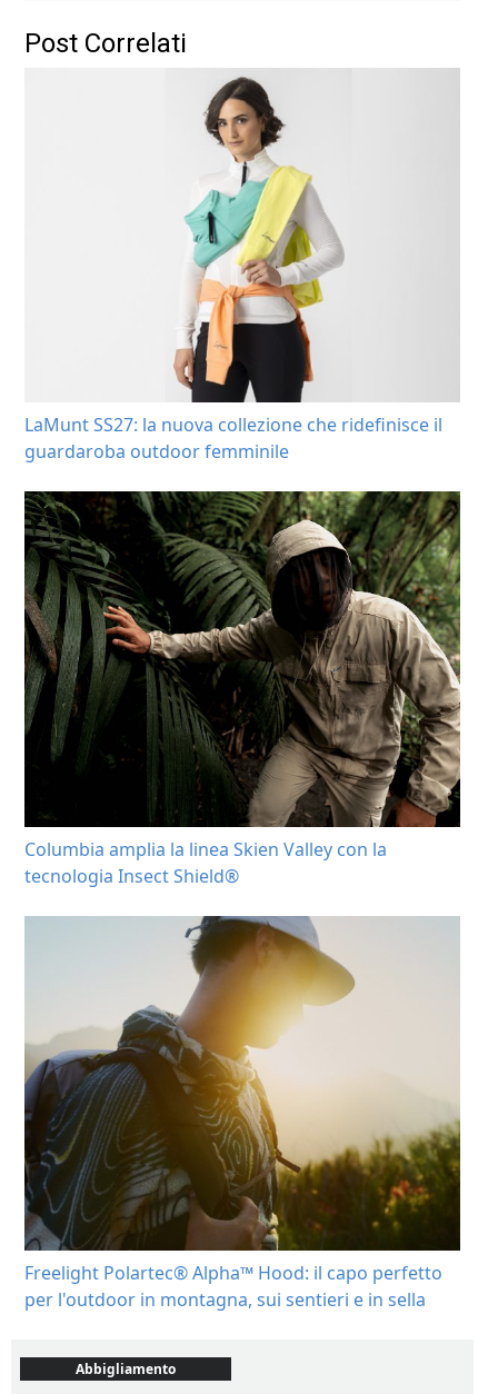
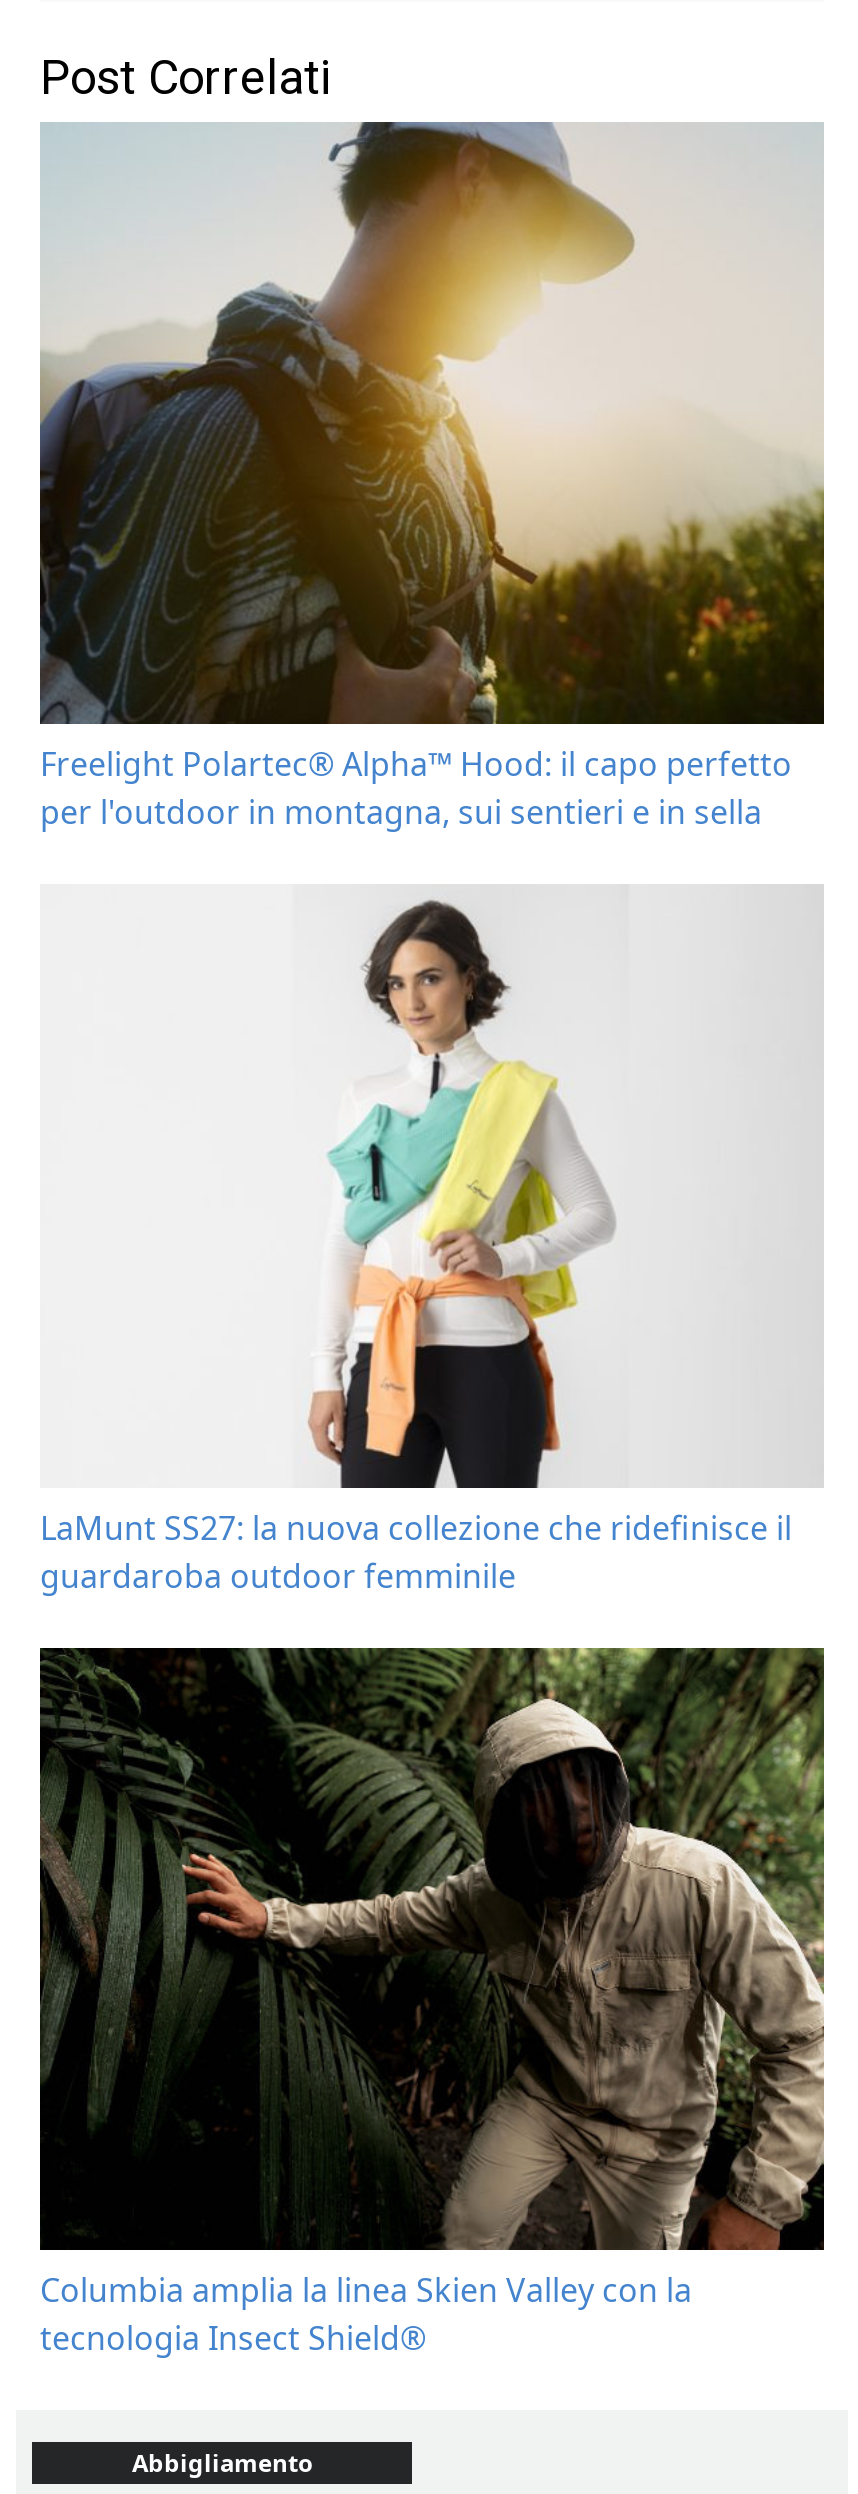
moved [24,72,442,888] -> [40,894,792,2361]: [image] | LaMunt SS27: la nuova collezione che ridefinisce il | guardaroba outdoor femminile | Columbia amplia la linea Skien Valley con la | tecnologia Insect Shield®
moved [24,915,461,1312] -> [38,120,826,835]: [image] | Freelight Polartec® Alpha™ Hood: il capo perfetto | per l'outdoor in montagna, sui sentieri e in sella

